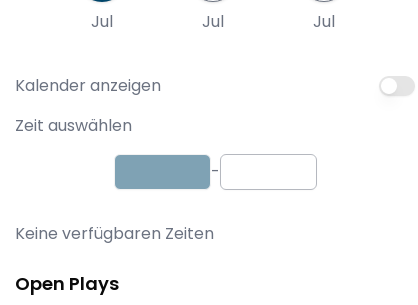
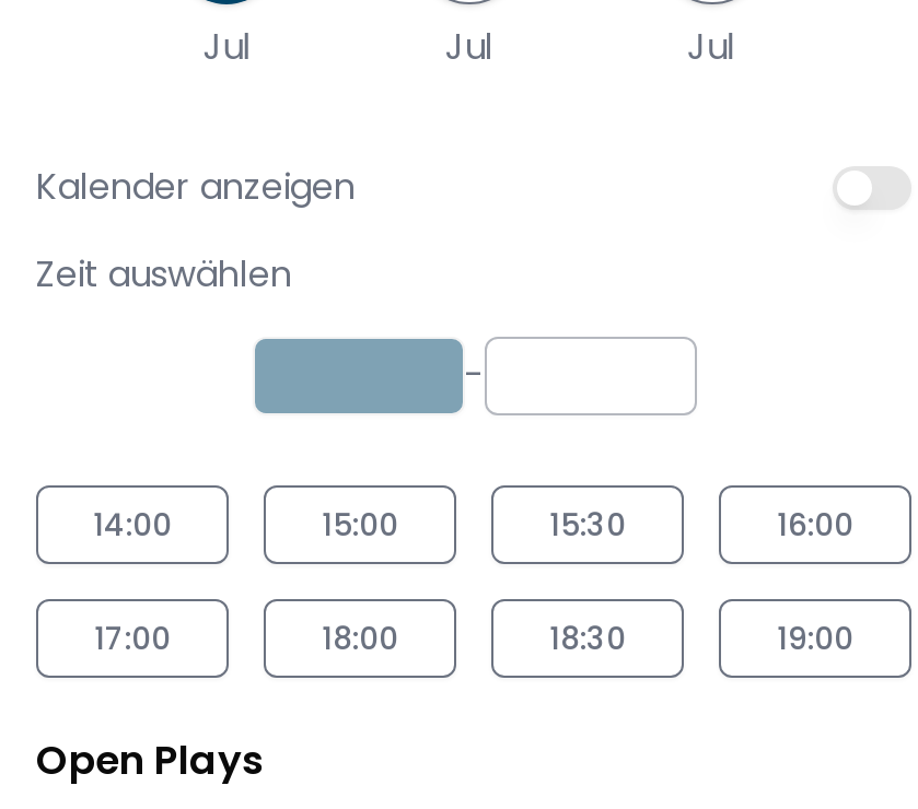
[15,222,214,245] Keine verfügbaren Zeiten -> [93,503,853,660] 14:00 | 15:00 | 15:30 | 16:00 | 17:00 | 18:00 | 18:30 | 19:00

